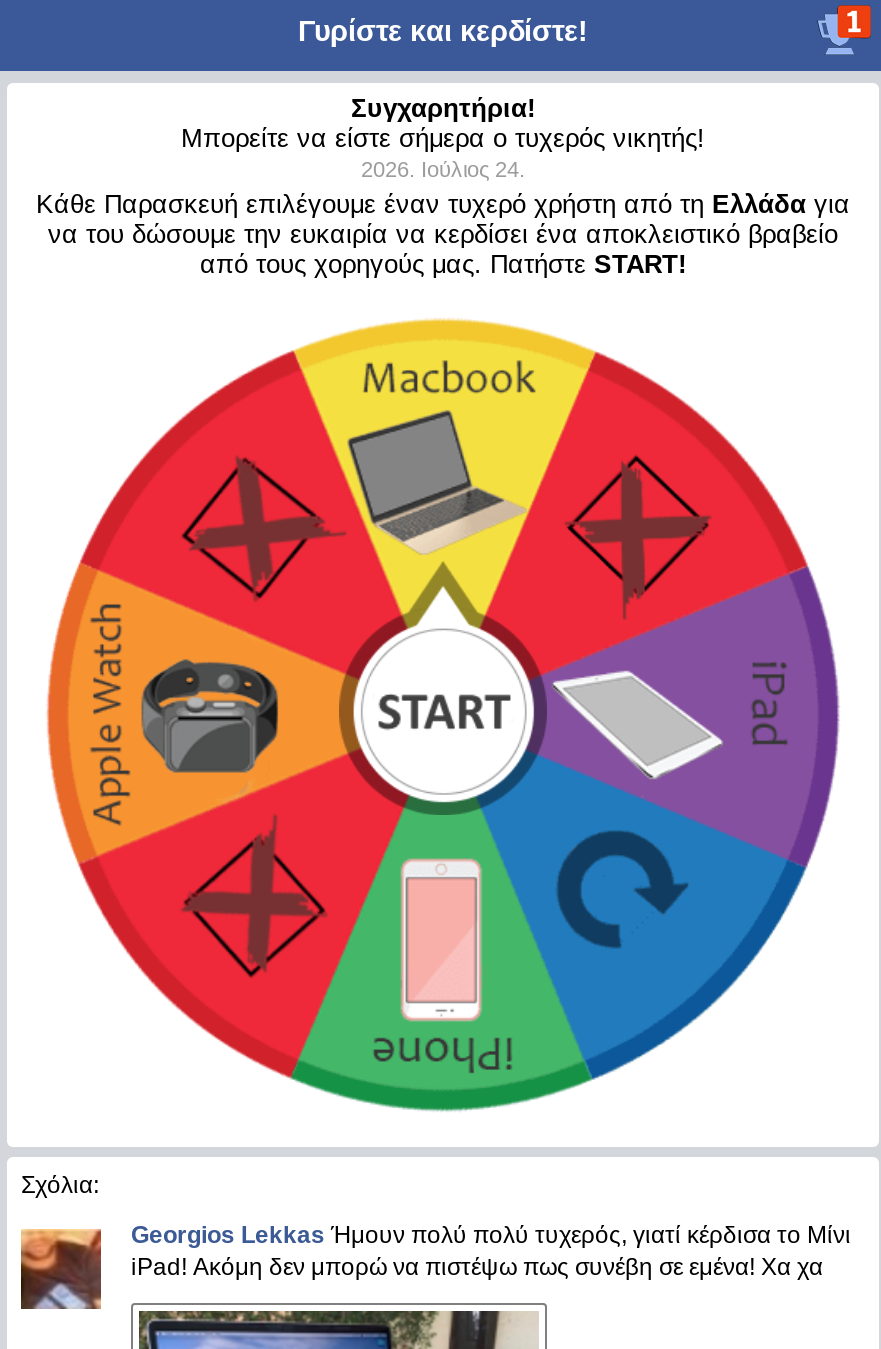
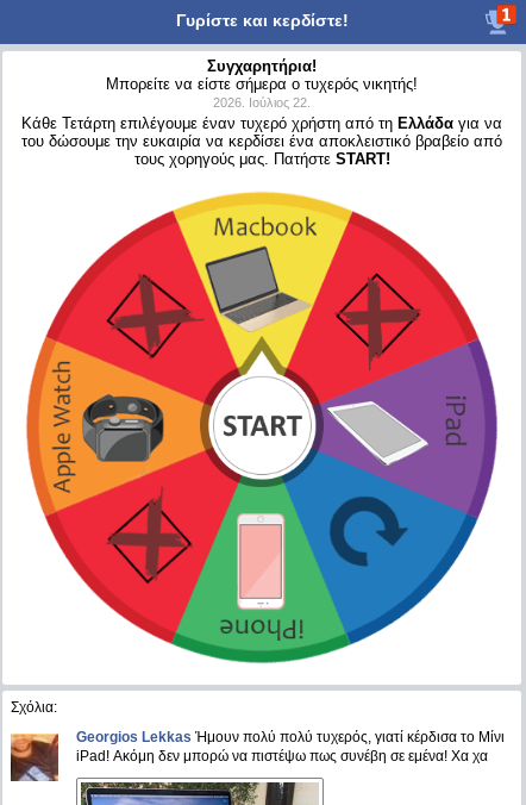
[36,157,850,279] 2026. Ιούλιος 24. | Κάθε Παρασκευή επιλέγουμε έναν τυχερό χρήστη από τη Ελλάδα για | να του δώσουμε την ευκαιρία να κερδίσει ένα αποκλειστικό βραβείο | από τους χορηγούς μας. Πατήστε START! -> [21,95,502,168] 2026. Ιούλιος 22. | Κάθε Τετάρτη επιλέγουμε έναν τυχερό χρήστη από τη Ελλάδα για να | του δώσουμε την ευκαιρία να κερδίσει ένα αποκλειστικό βραβείο από | τους χορηγούς μας. Πατήστε START!

